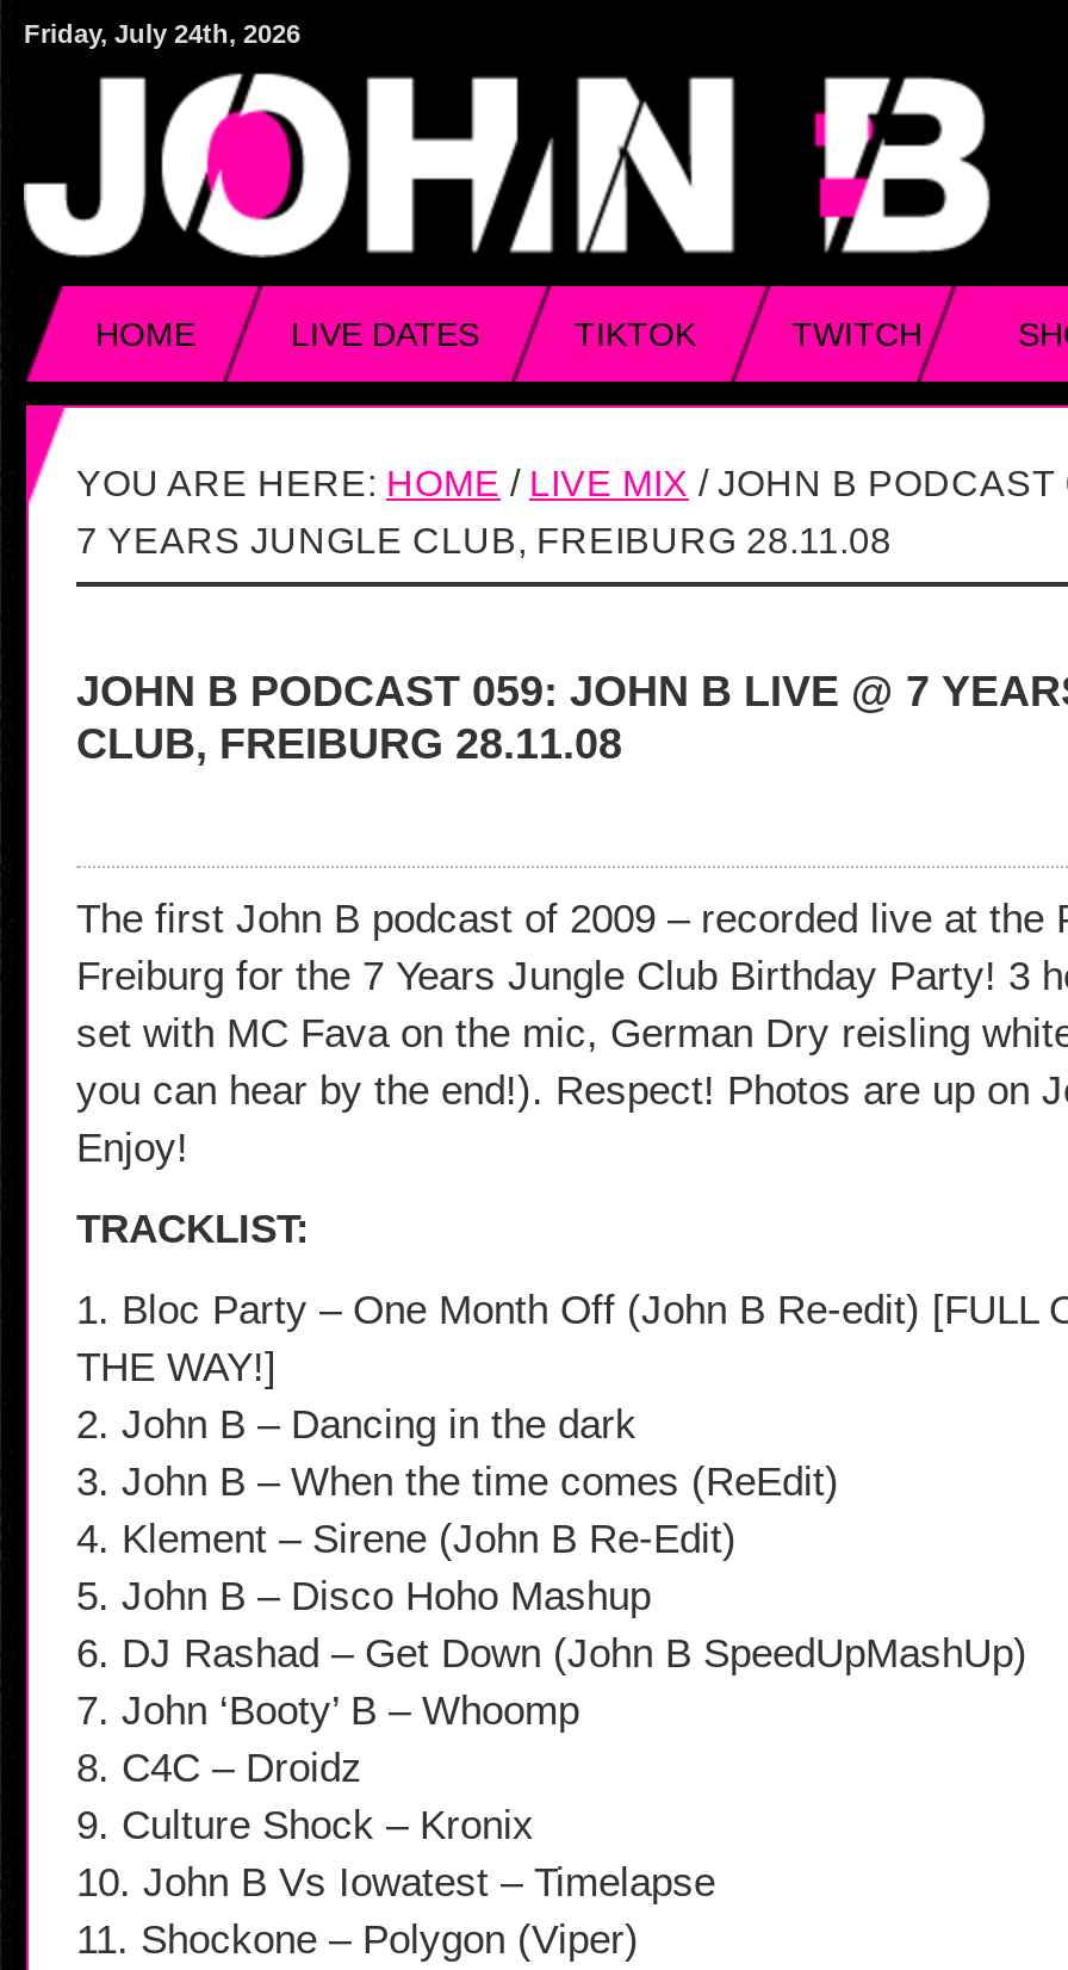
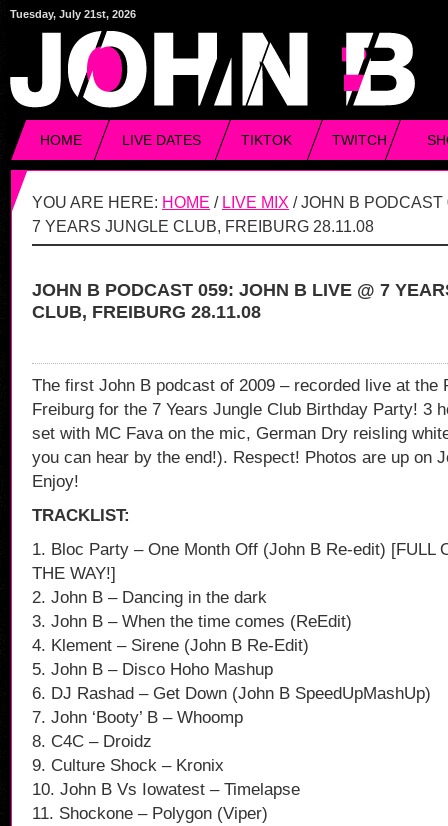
[24,19,300,48] Friday, July 24th, 2026 -> [10,8,136,20] Tuesday, July 21st, 2026

